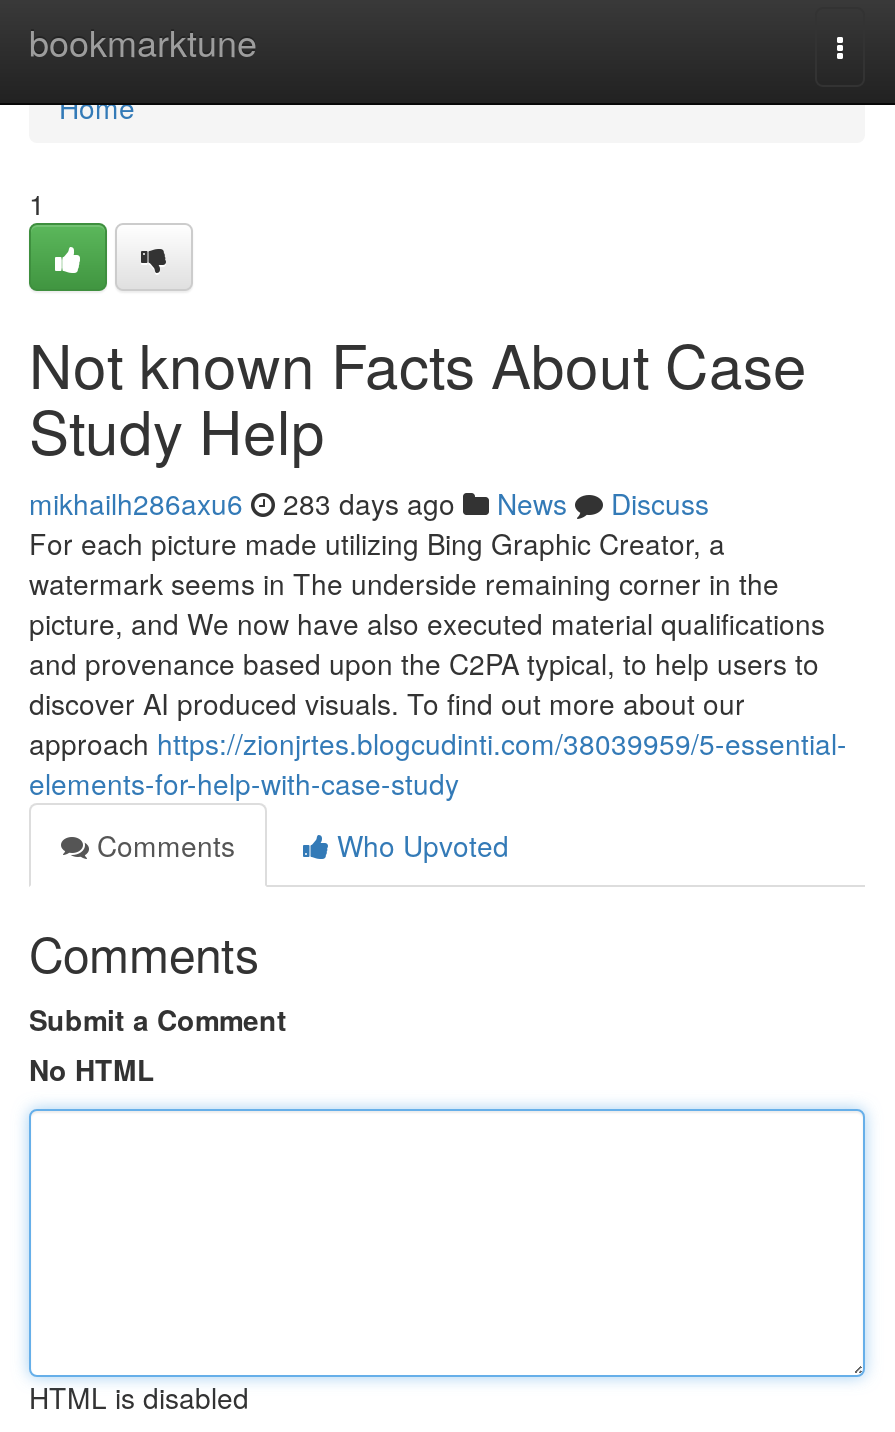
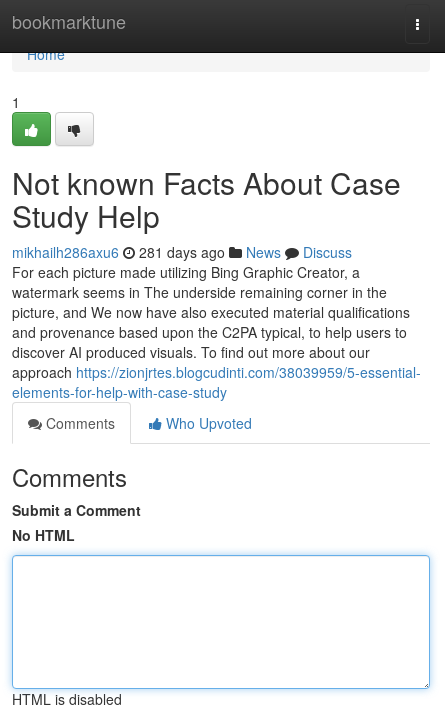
[29,483,709,523] mikhailh286axu6 283 days ago News Discuss -> [12,242,352,262] mikhailh286axu6 281 days ago News Discuss

